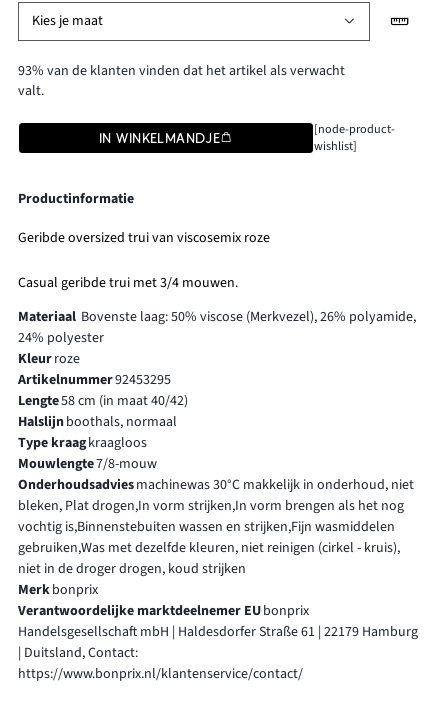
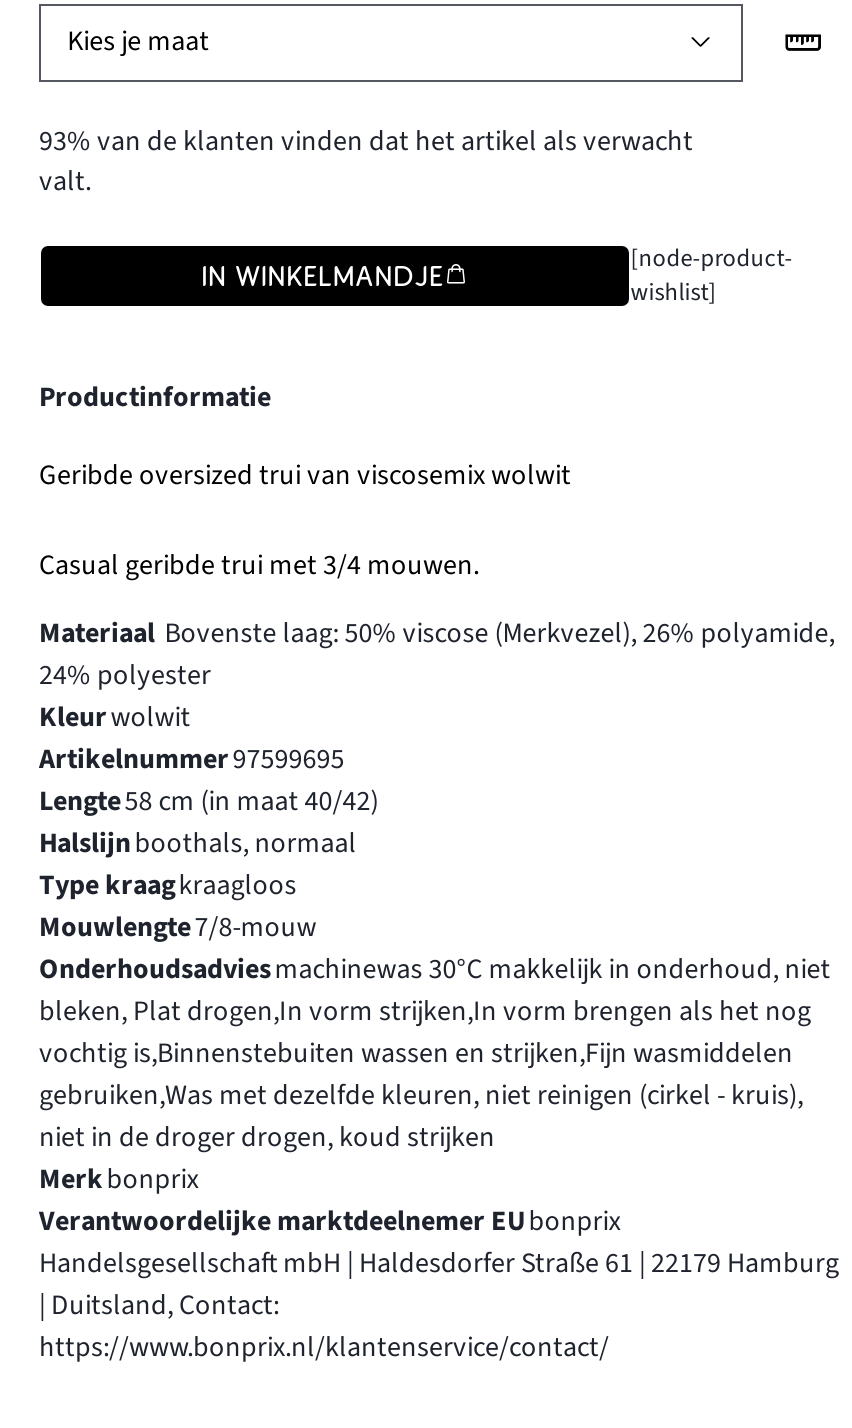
[18,228,270,248] Geribde oversized trui van viscosemix roze -> [39,455,571,495] Geribde oversized trui van viscosemix wolwit
[18,349,80,369] Kleur roze -> [39,698,191,738] Kleur wolwit
[18,370,171,390] Artikelnummer 92453295 -> [39,740,345,780] Artikelnummer 97599695

